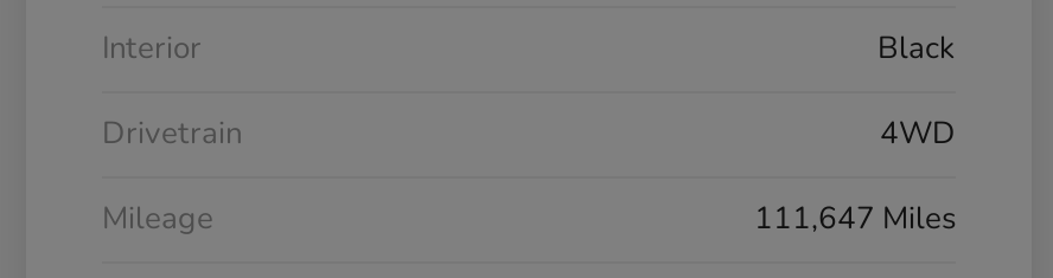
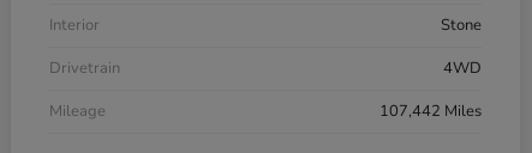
[877,28,956,70] Black -> [441,15,482,36] Stone
[754,198,956,241] 111,647 Miles -> [379,101,482,122] 107,442 Miles

